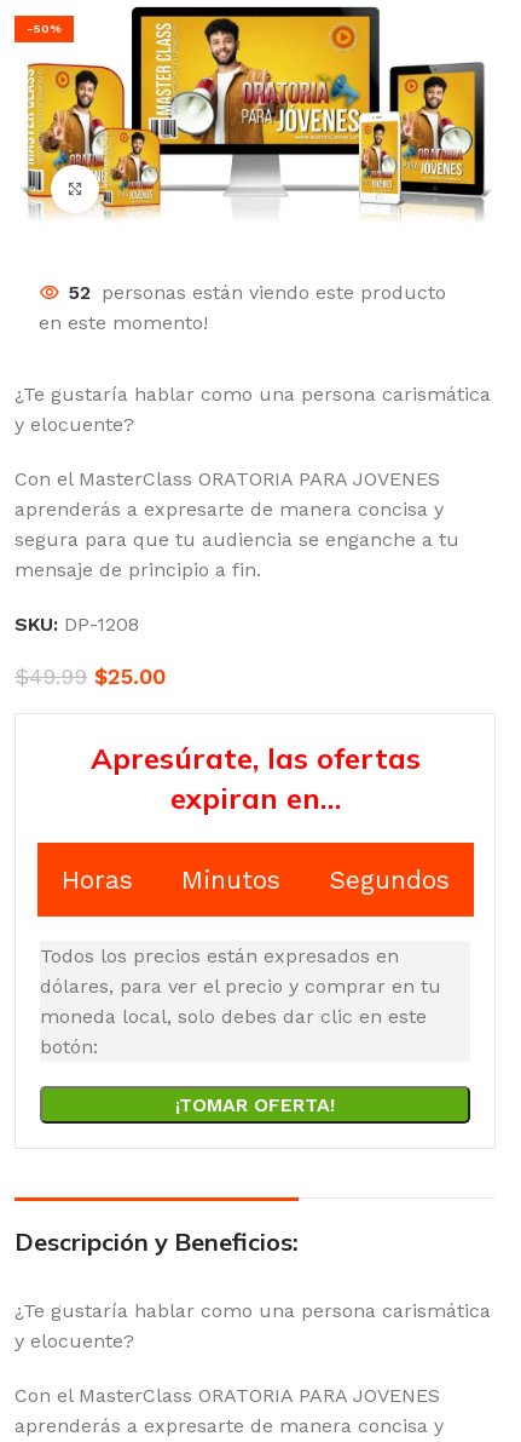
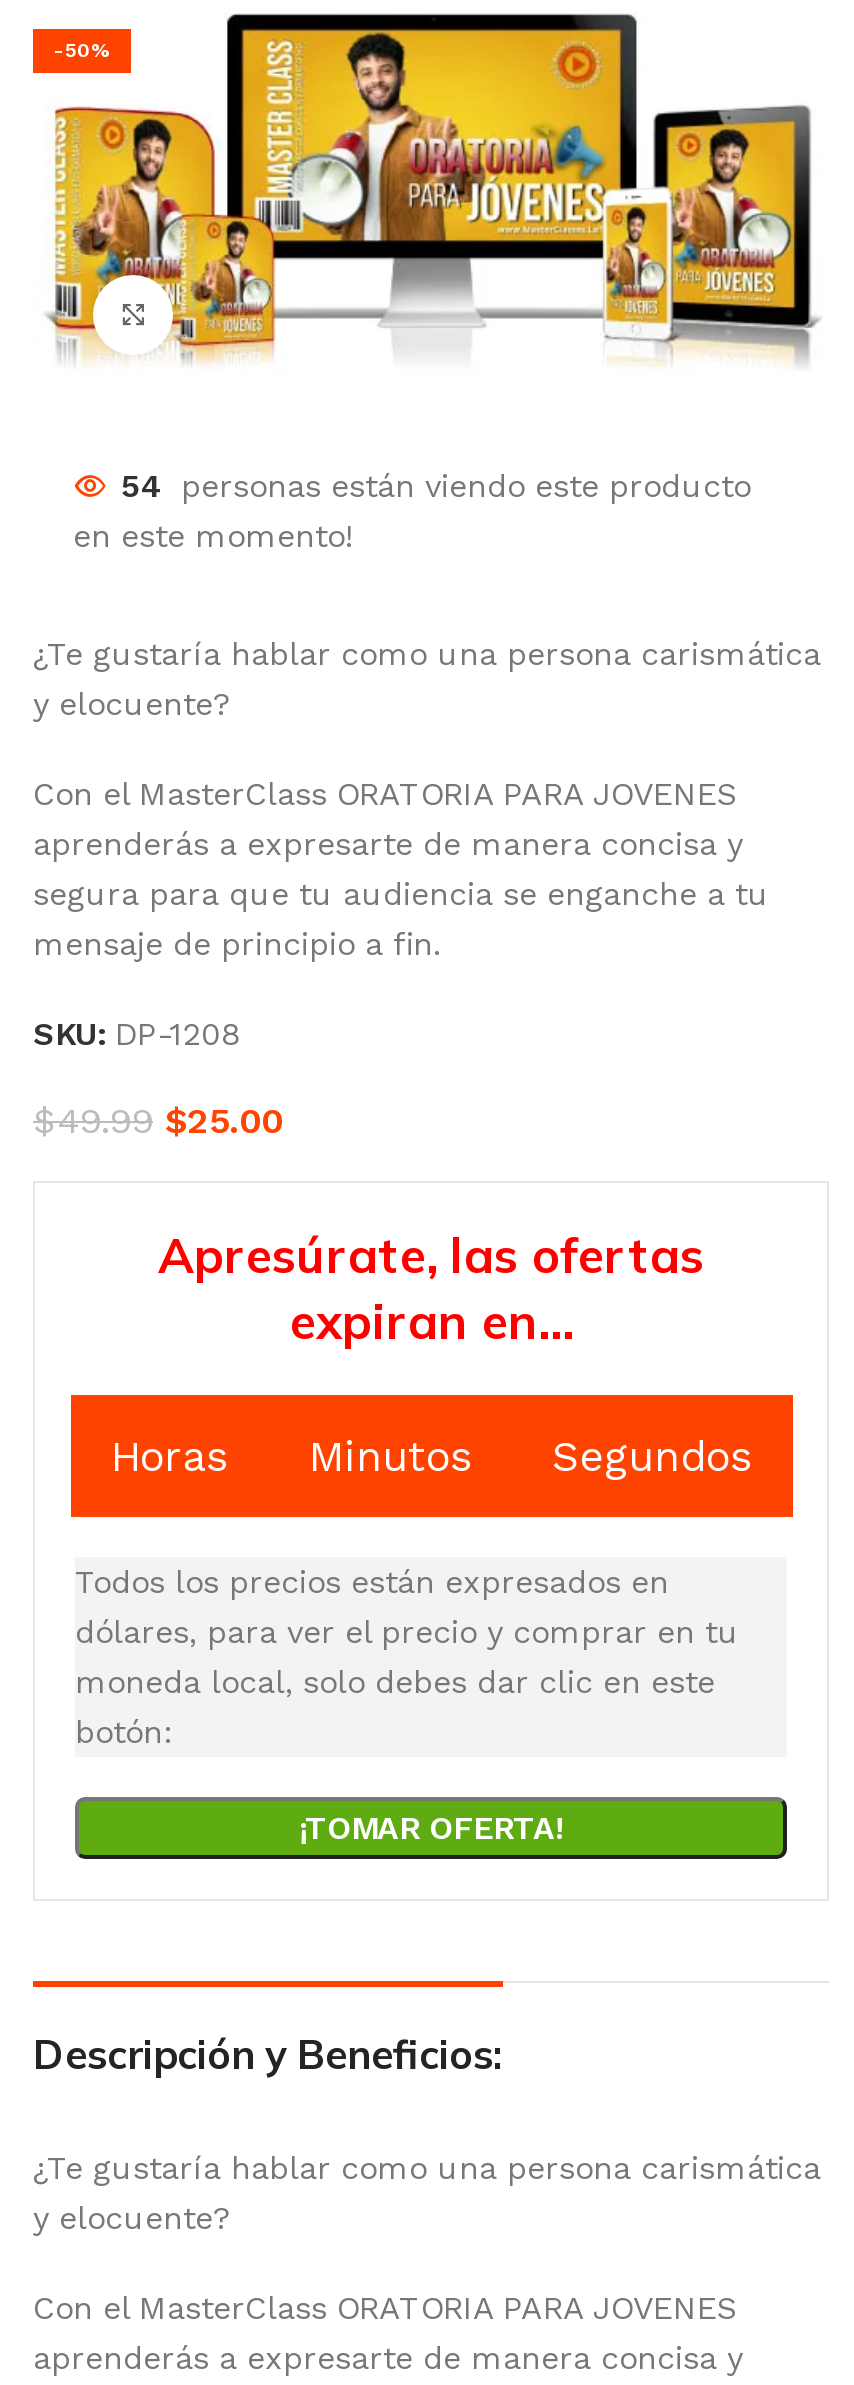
[68,281,446,304] 52 personas están viendo este producto -> [121,468,751,506] 54 personas están viendo este producto

